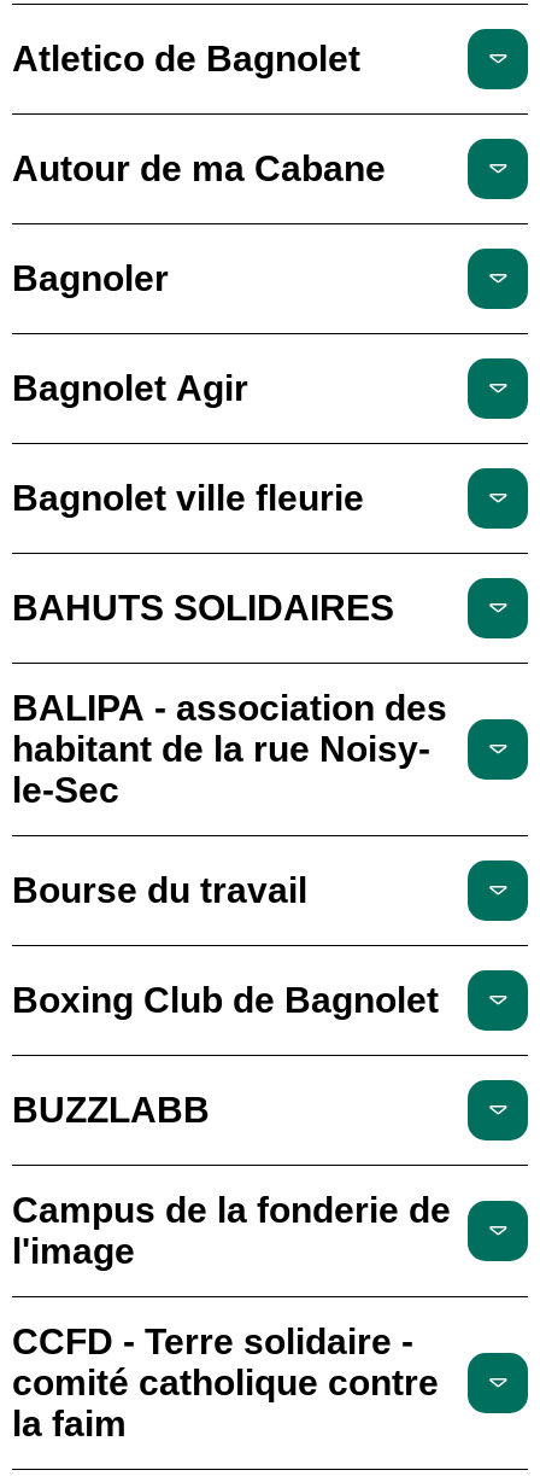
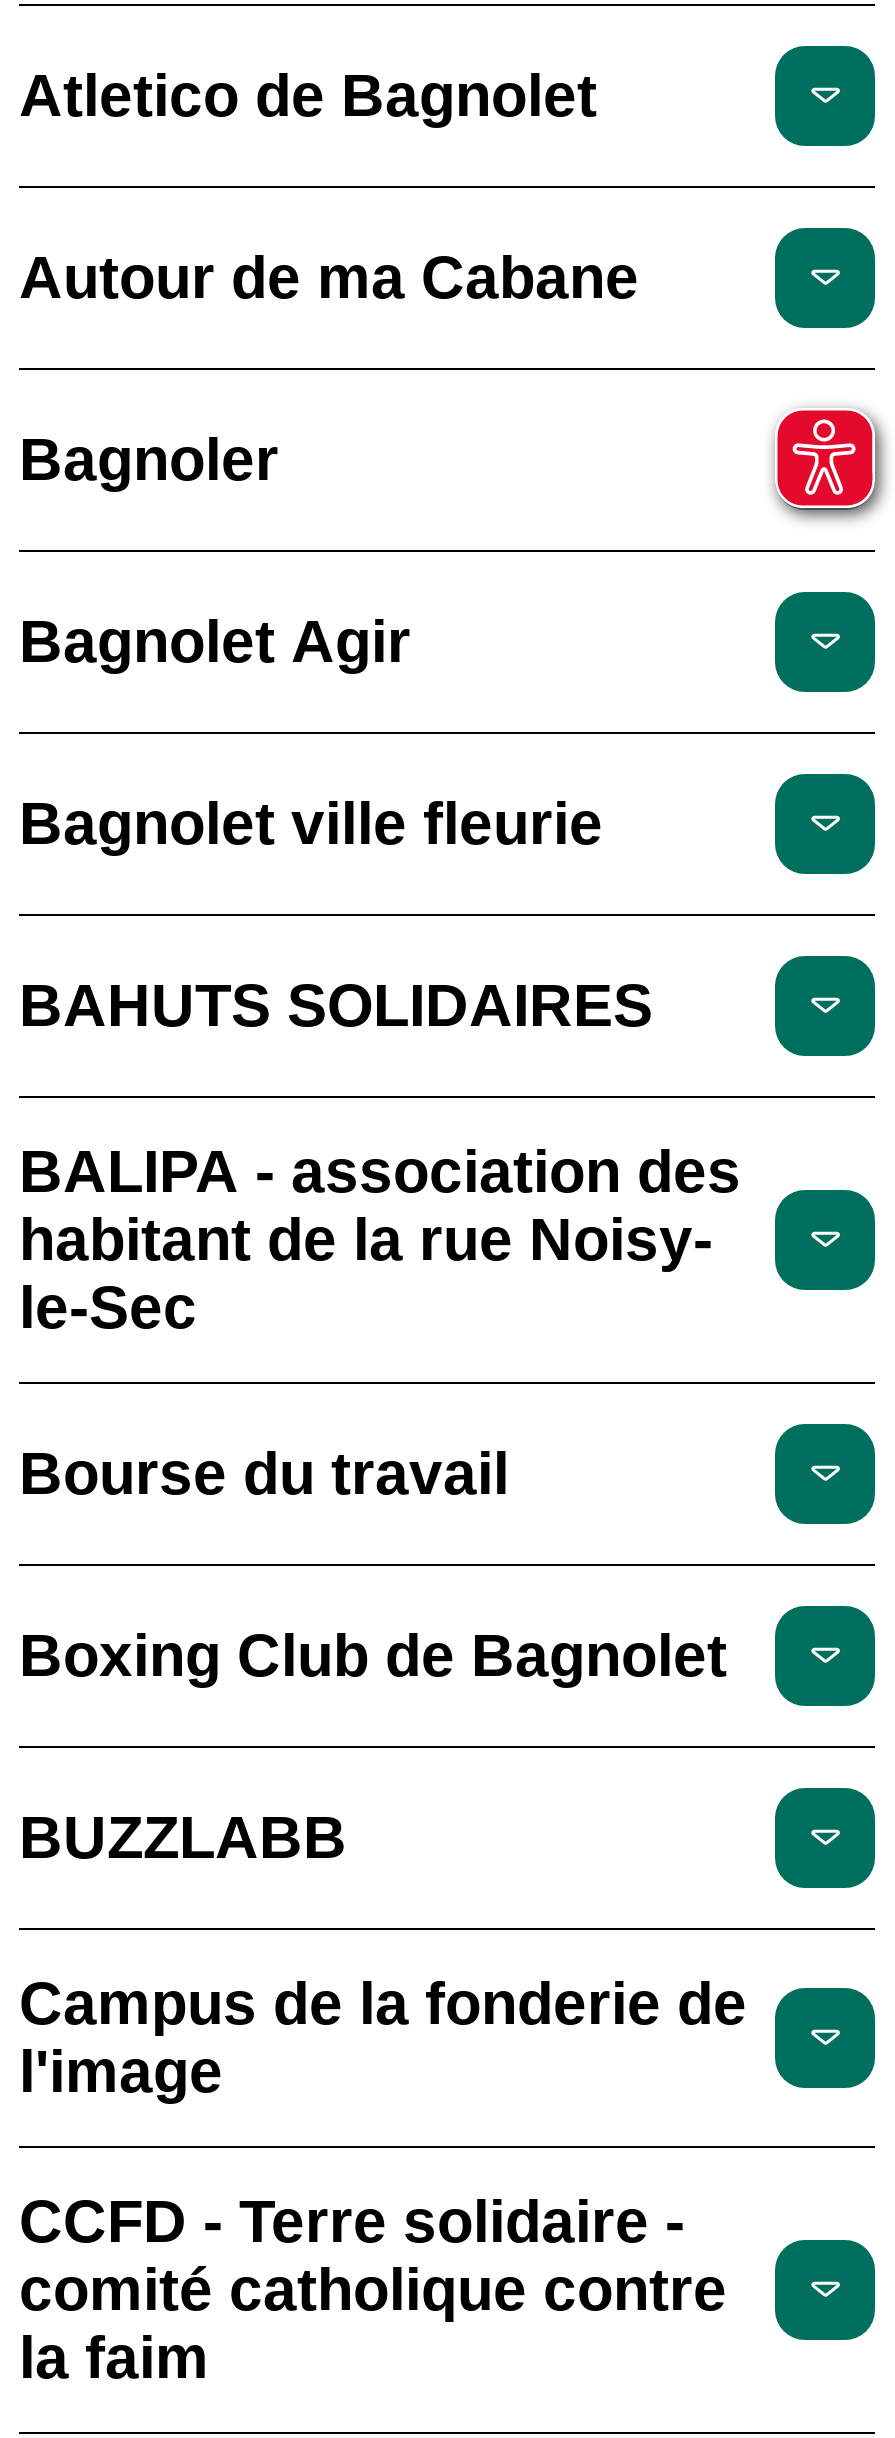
[466,247,534,315] [image] -> [775,408,887,522] [image]

